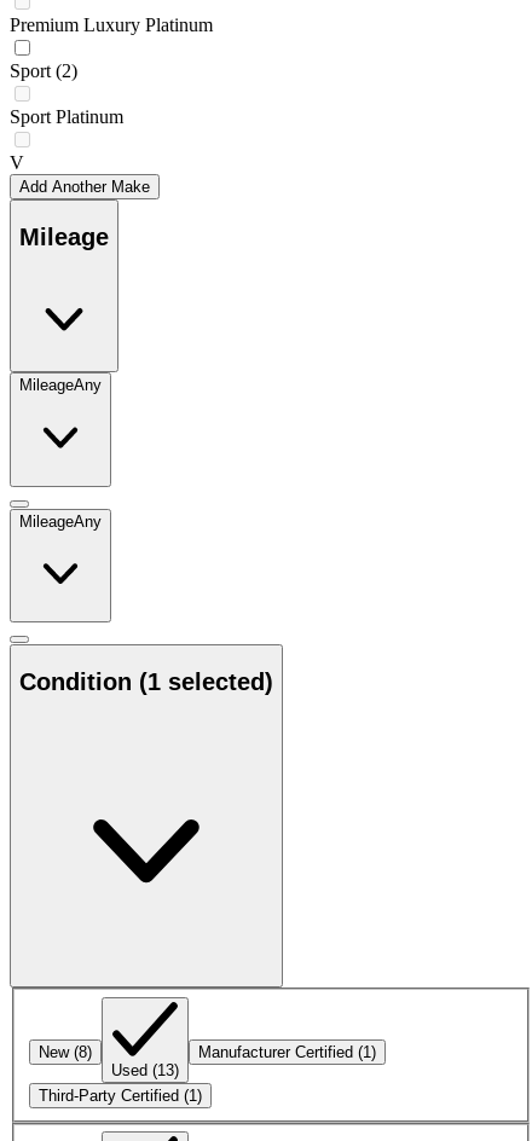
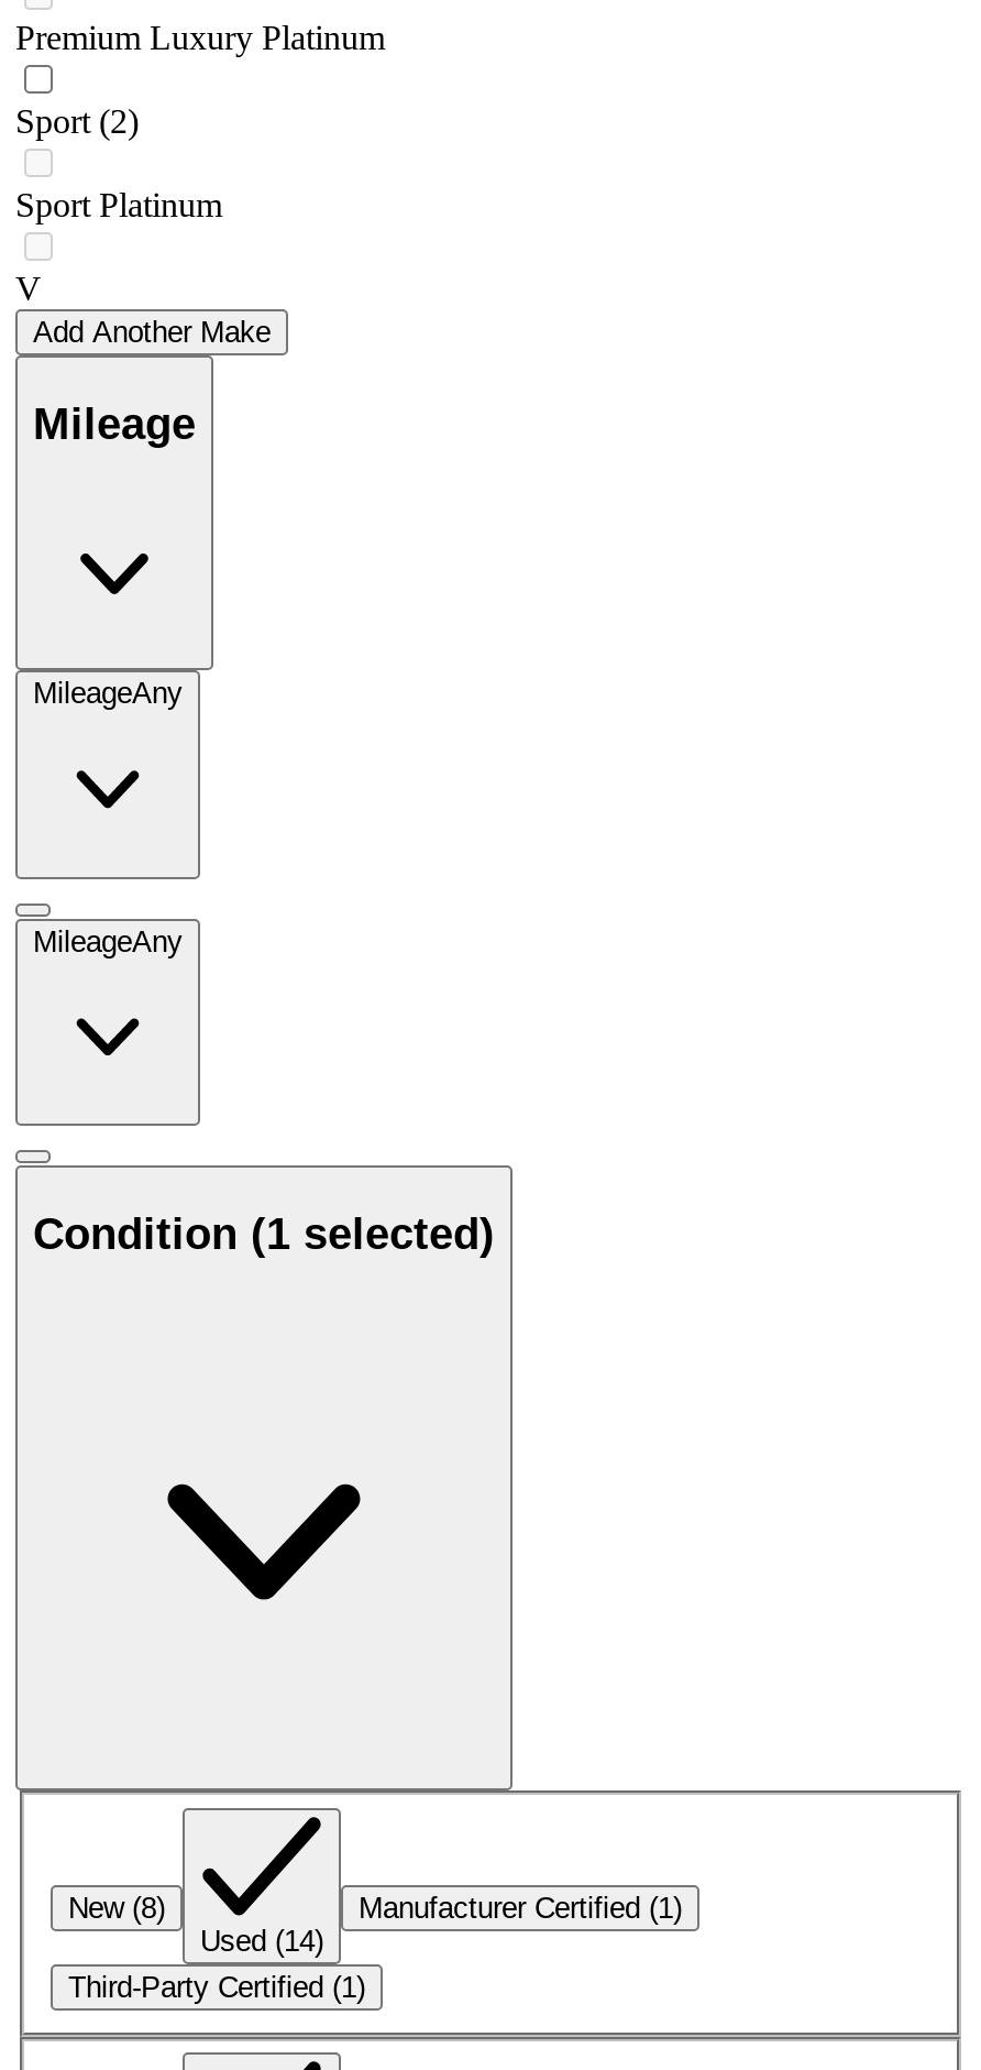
[111,1061,179,1079] Used (13) -> [200,1924,323,1957] Used (14)

